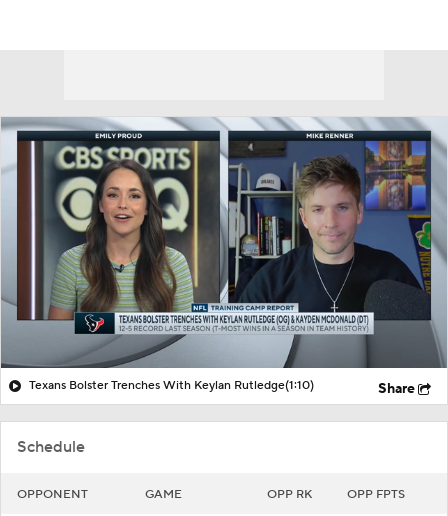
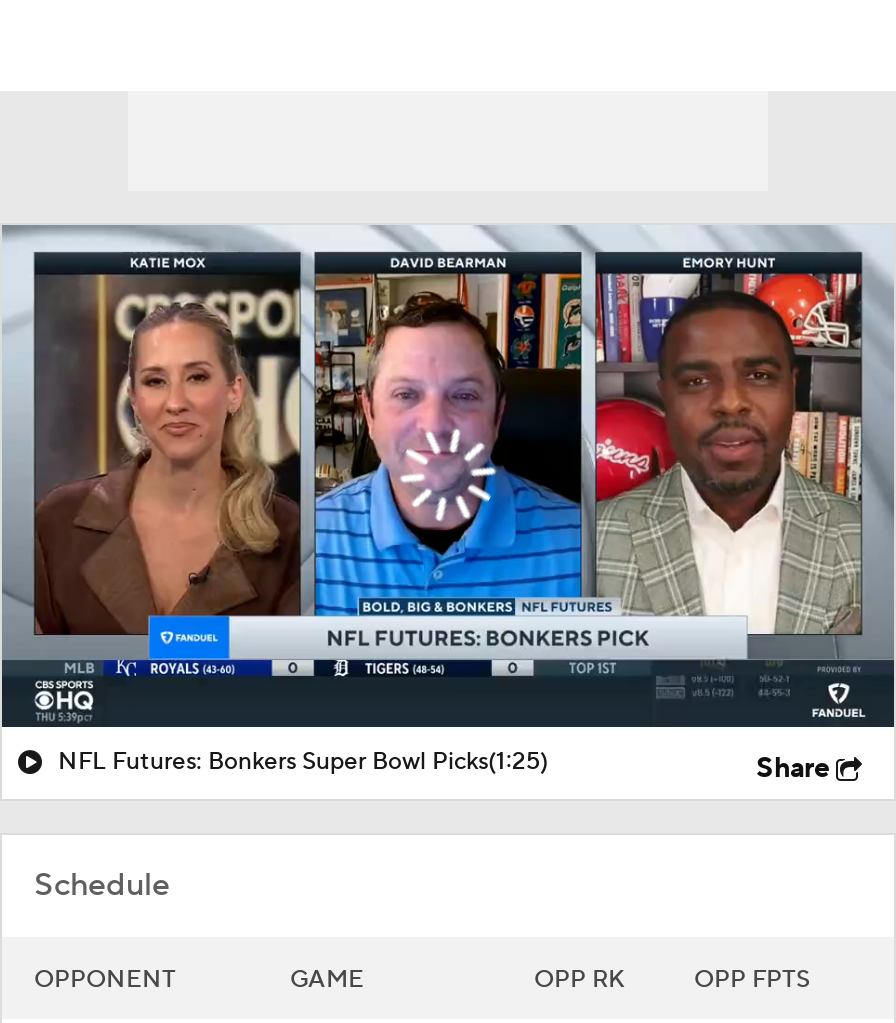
[3,117,445,393] [image] | Texans Bolster Trenches With Keylan Rutledge(1:10) -> [6,225,890,777] [image] | NFL Futures: Bonkers Super Bowl Picks(1:25)

